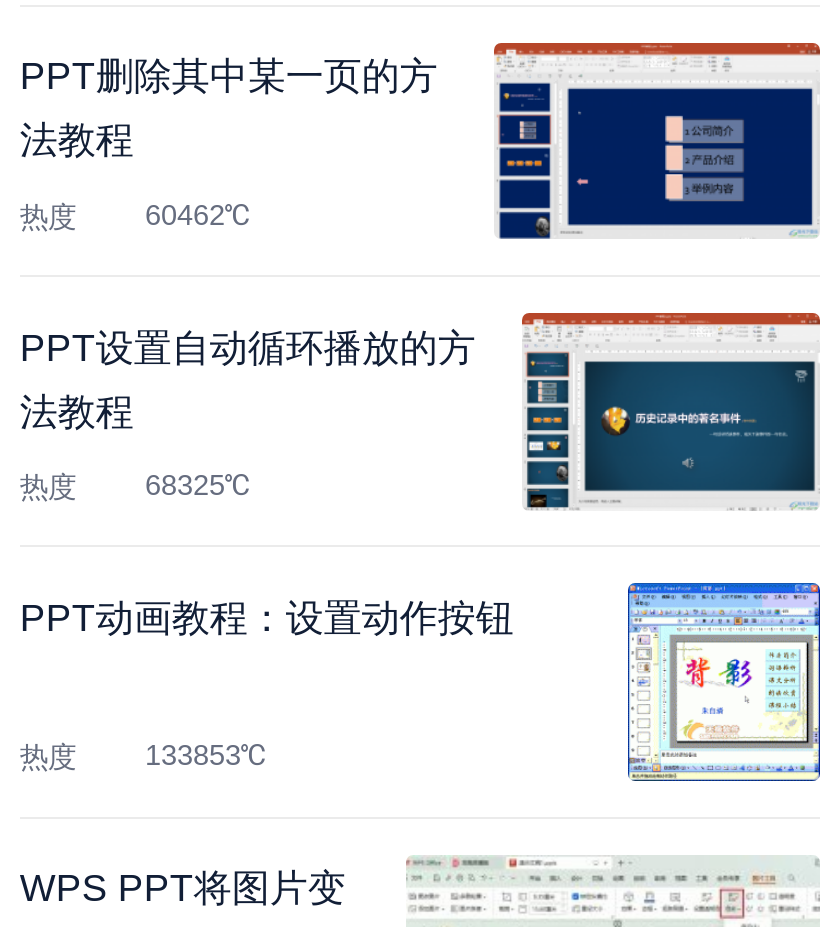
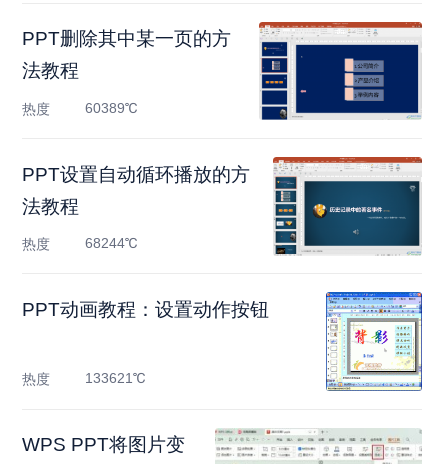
[145,198,251,230] 60462℃ -> [84,100,137,116] 60389℃
[145,469,251,501] 68325℃ -> [84,235,137,251] 68244℃
[145,740,267,772] 133853℃ -> [84,370,145,386] 133621℃

